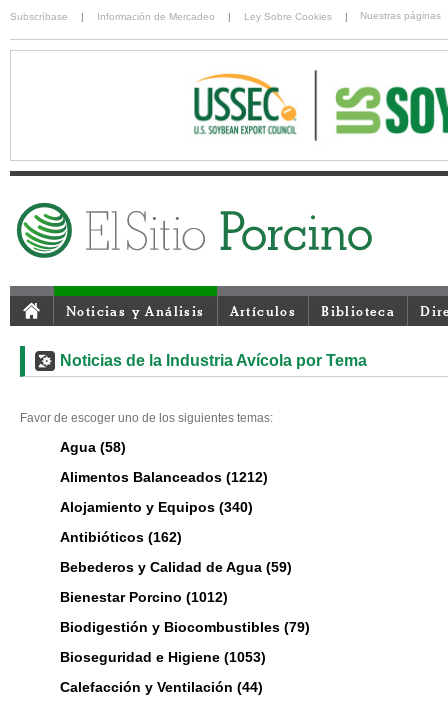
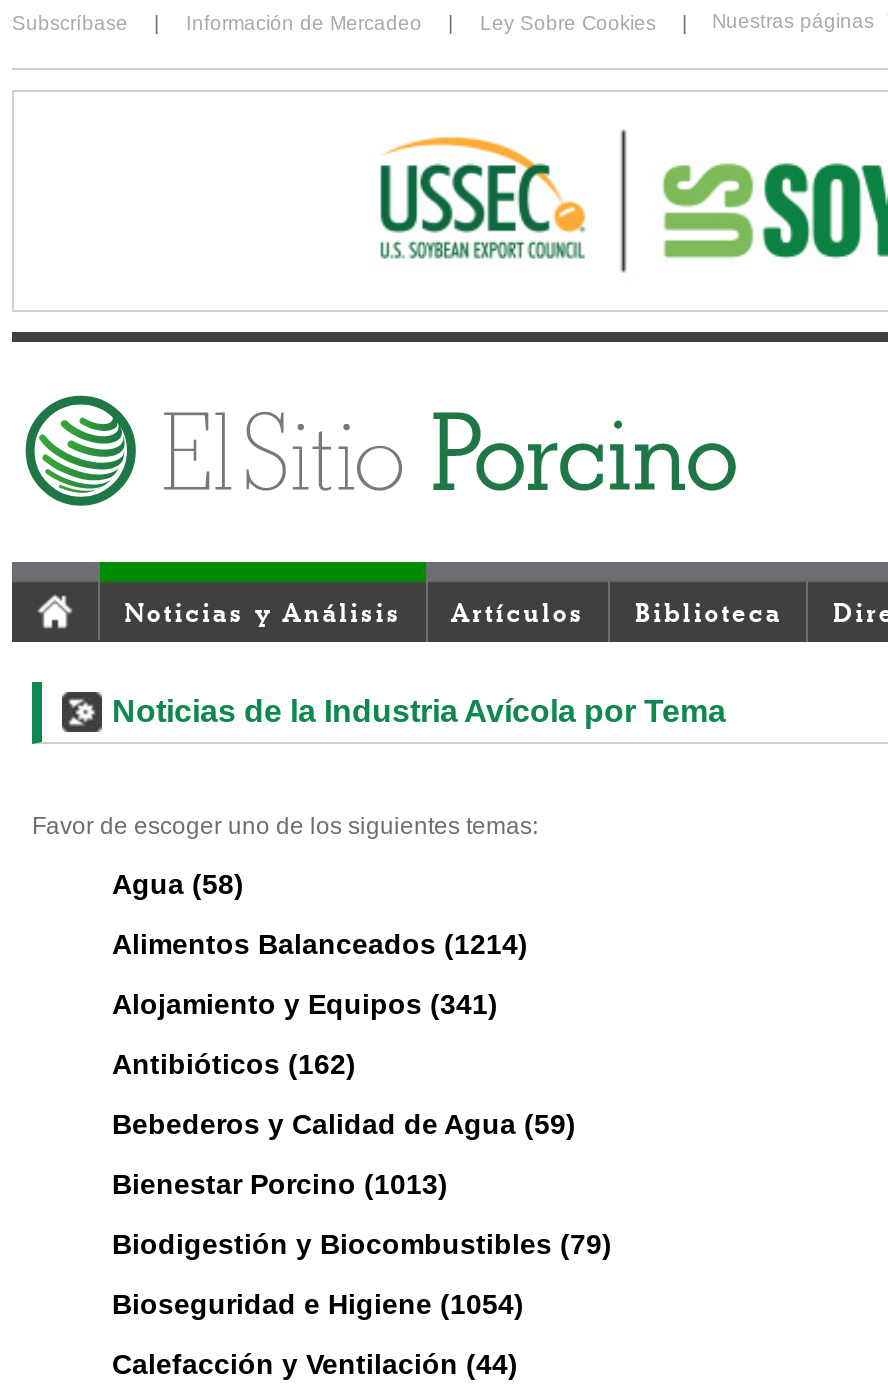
[60,469,268,485] Alimentos Balanceados (1212) -> [112,928,528,960] Alimentos Balanceados (1214)
[60,499,253,515] Alojamiento y Equipos (340) -> [112,988,498,1020] Alojamiento y Equipos (341)
[60,589,228,605] Bienestar Porcino (1012) -> [112,1168,448,1200] Bienestar Porcino (1013)
[60,649,266,665] Bioseguridad e Higiene (1053) -> [112,1288,524,1320] Bioseguridad e Higiene (1054)

